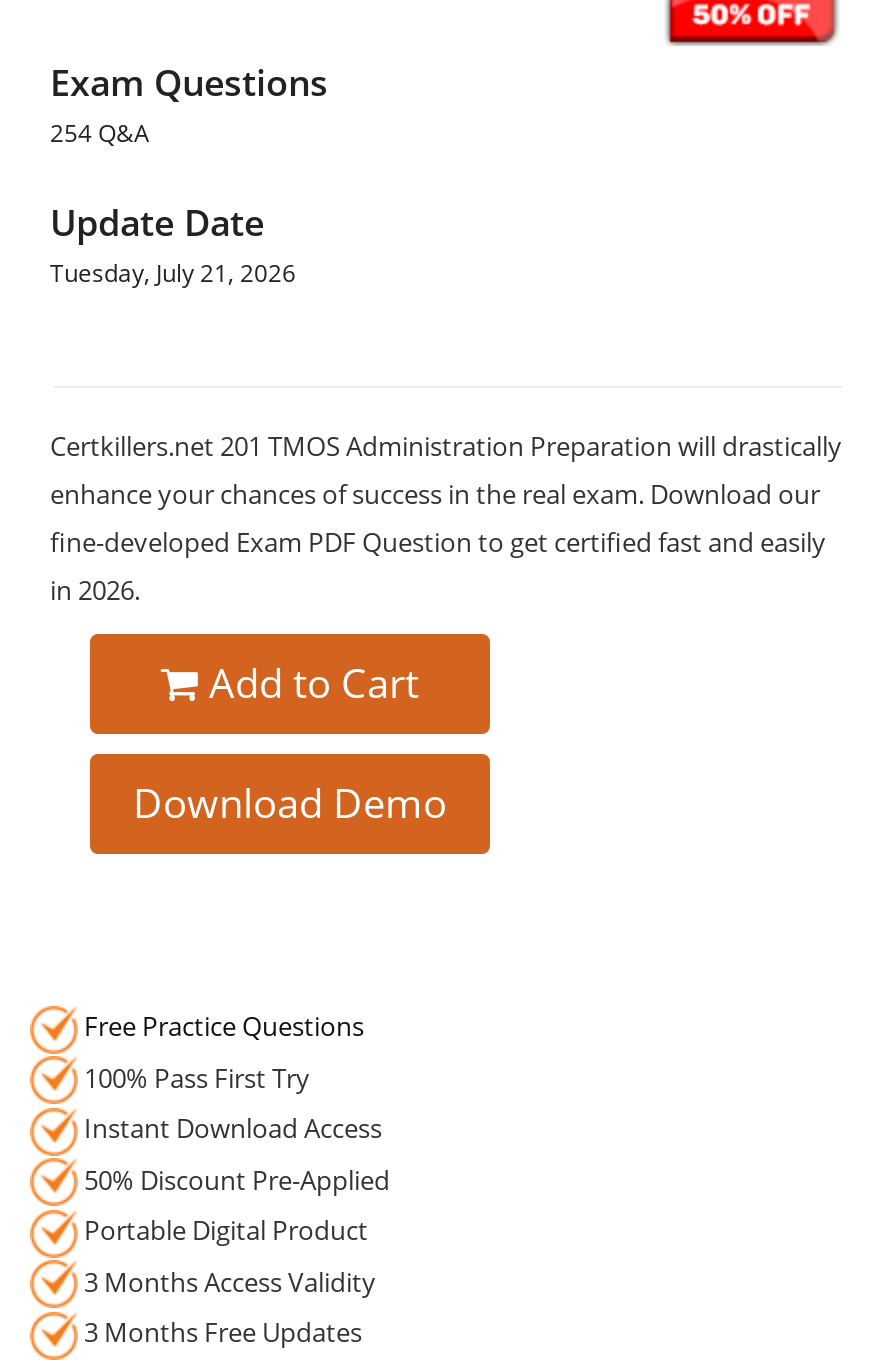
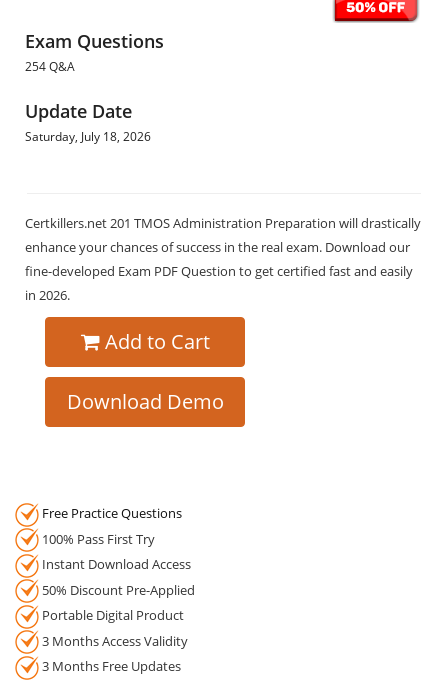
[50,256,296,290] Tuesday, July 21, 2026 -> [25,128,151,145] Saturday, July 18, 2026

